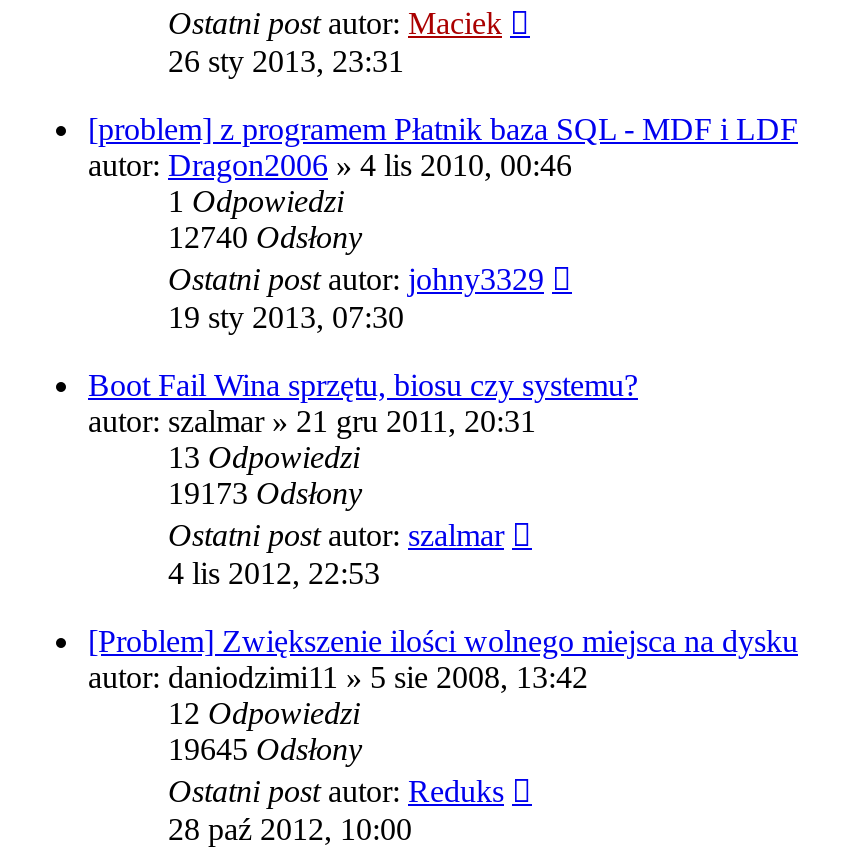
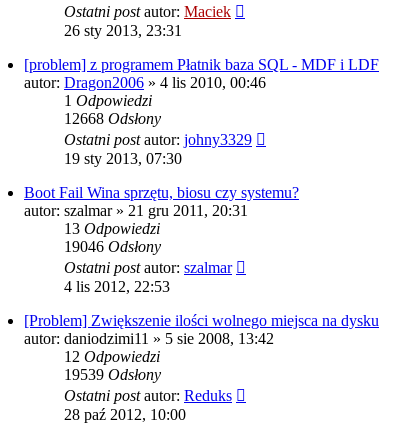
[168,220,362,254] 12740 Odsłony -> [64,110,161,127] 12668 Odsłony
[168,476,362,510] 19173Odsłony -> [64,238,161,255] 19046Odsłony
[168,732,362,766] 19645Odsłony -> [64,366,161,383] 19539Odsłony

